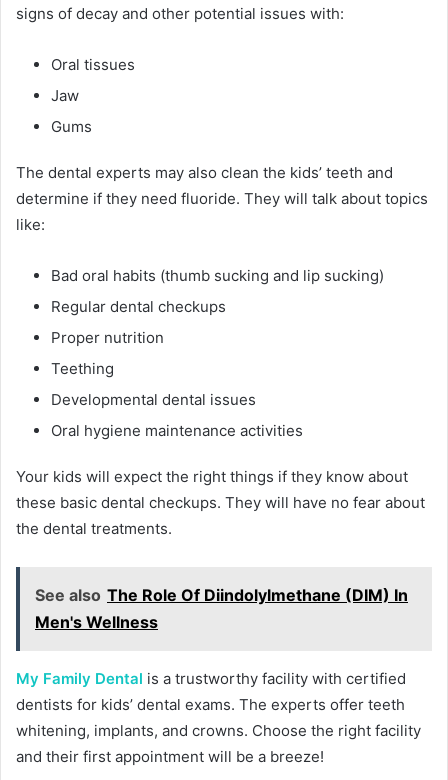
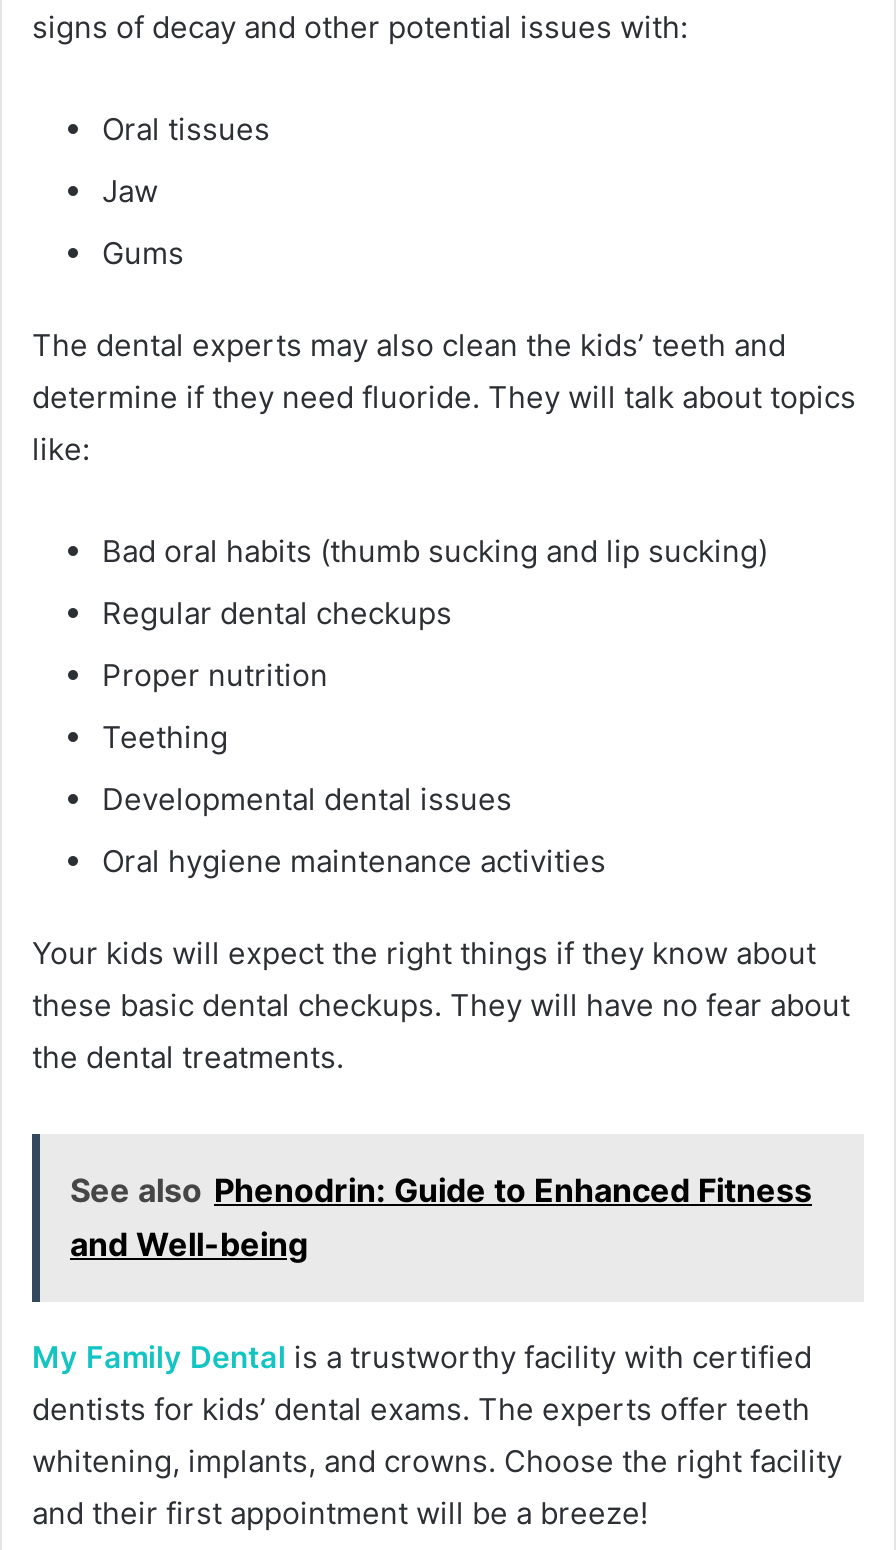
[35,585,408,632] See also The Role Of Diindolylmethane (DIM) In | Men's Wellness -> [70,1170,812,1264] See also Phenodrin: Guide to Enhanced Fitness | and Well-being

